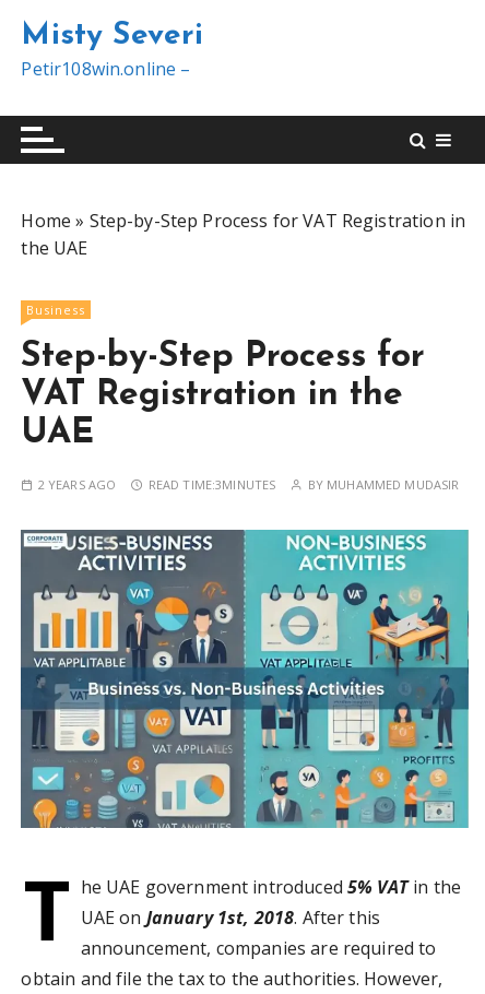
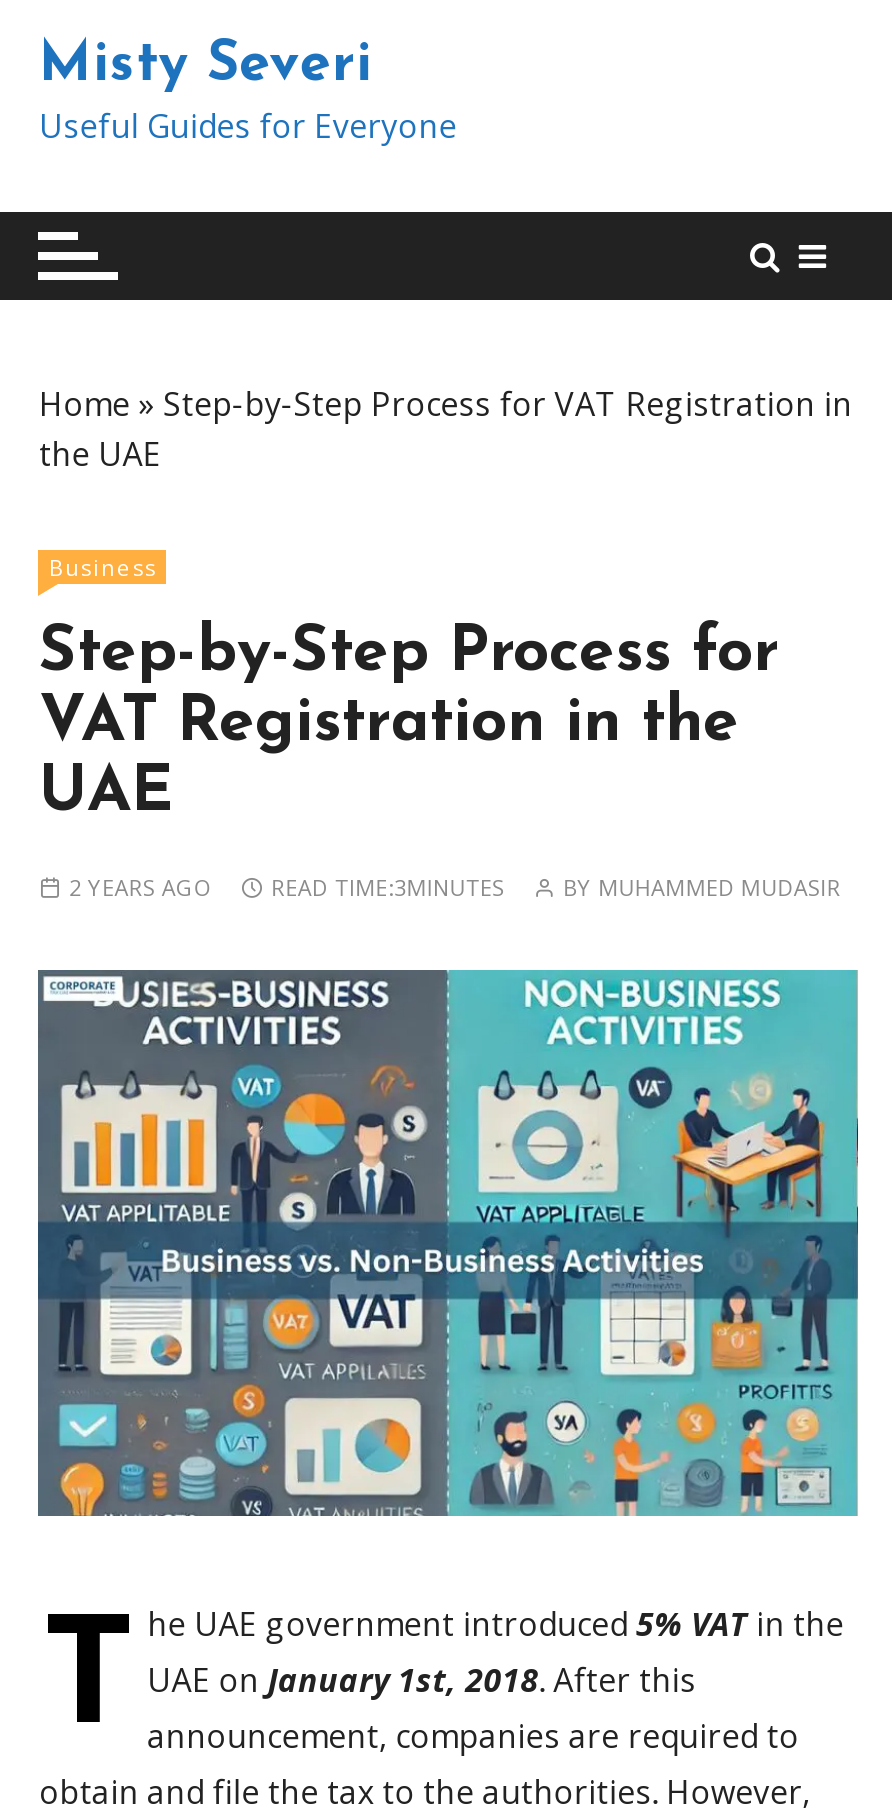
[21,57,191,81] Petir108win.online – -> [39,104,457,148] Useful Guides for Everyone

